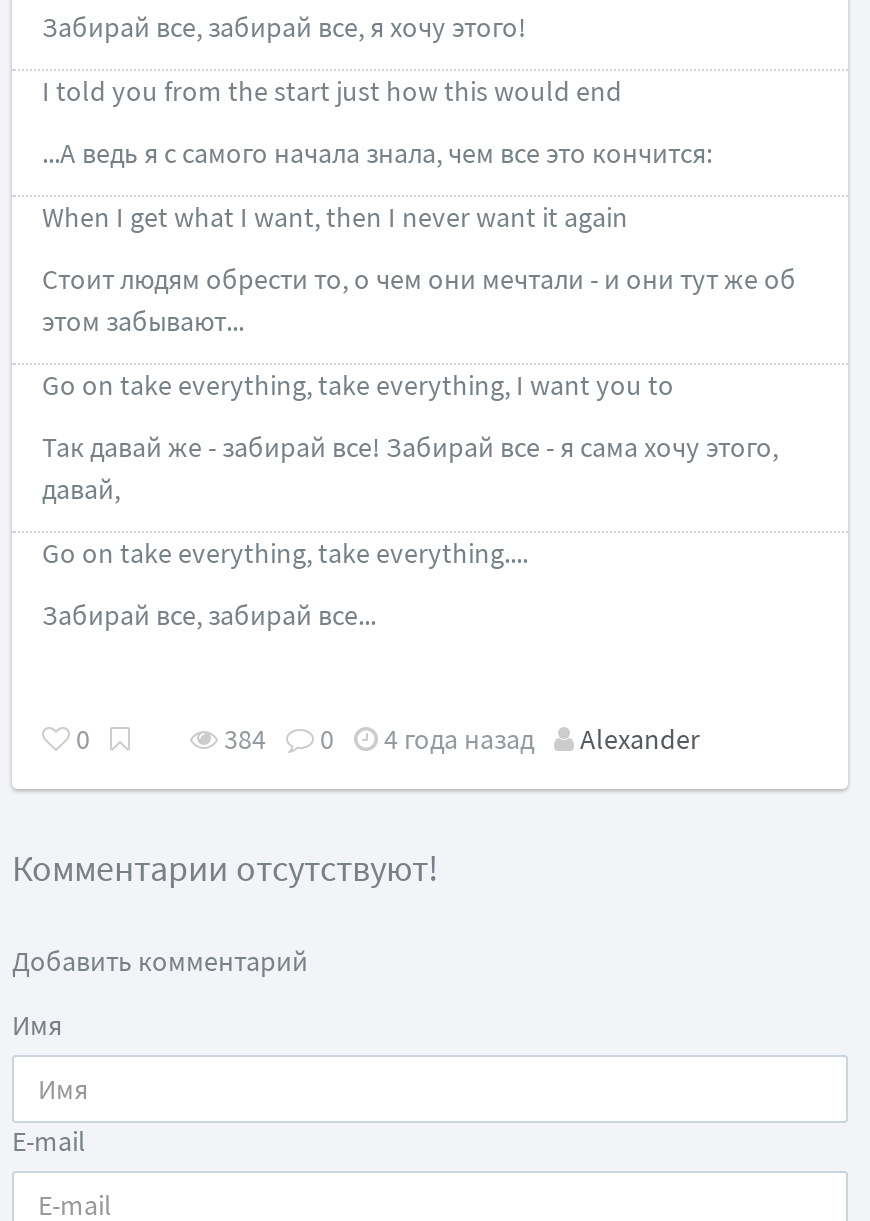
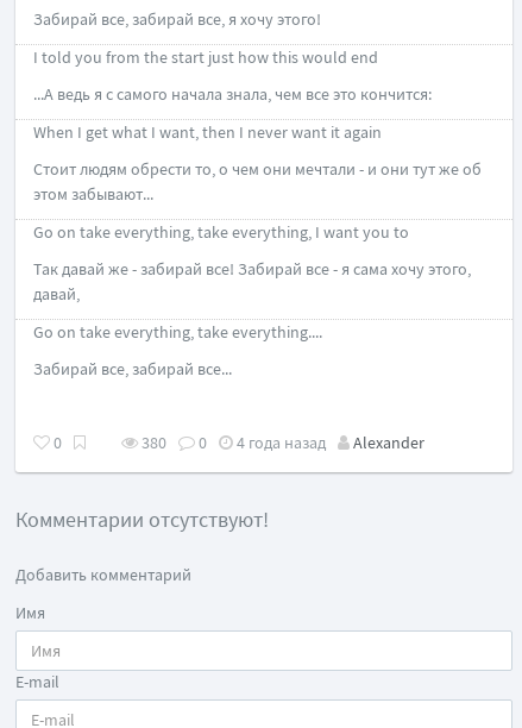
[224,721,700,757] 384 0 4 года назад Alexander -> [141,432,424,453] 380 0 4 года назад Alexander

